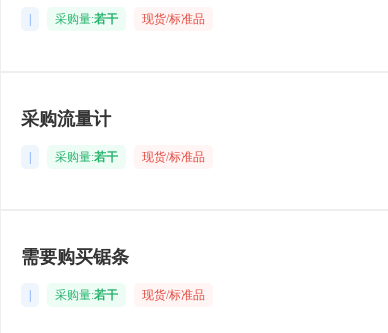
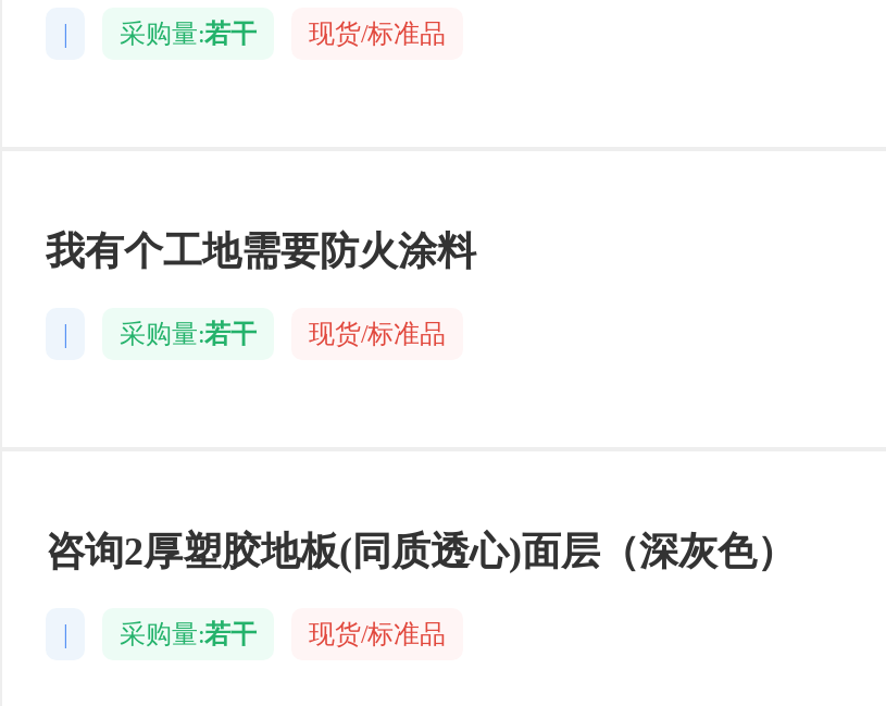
[21,109,111,129] 采购流量计 -> [46,230,476,273] 我有个工地需要防火涂料
[21,247,129,267] 需要购买锯条 -> [46,530,796,573] 咨询2厚塑胶地板(同质透心)面层（深灰色）

